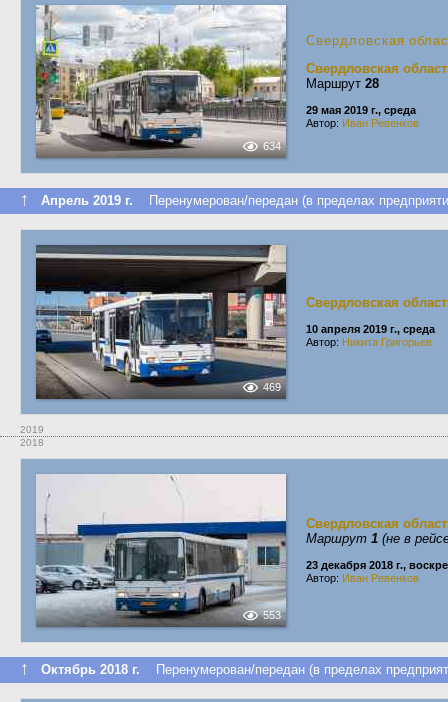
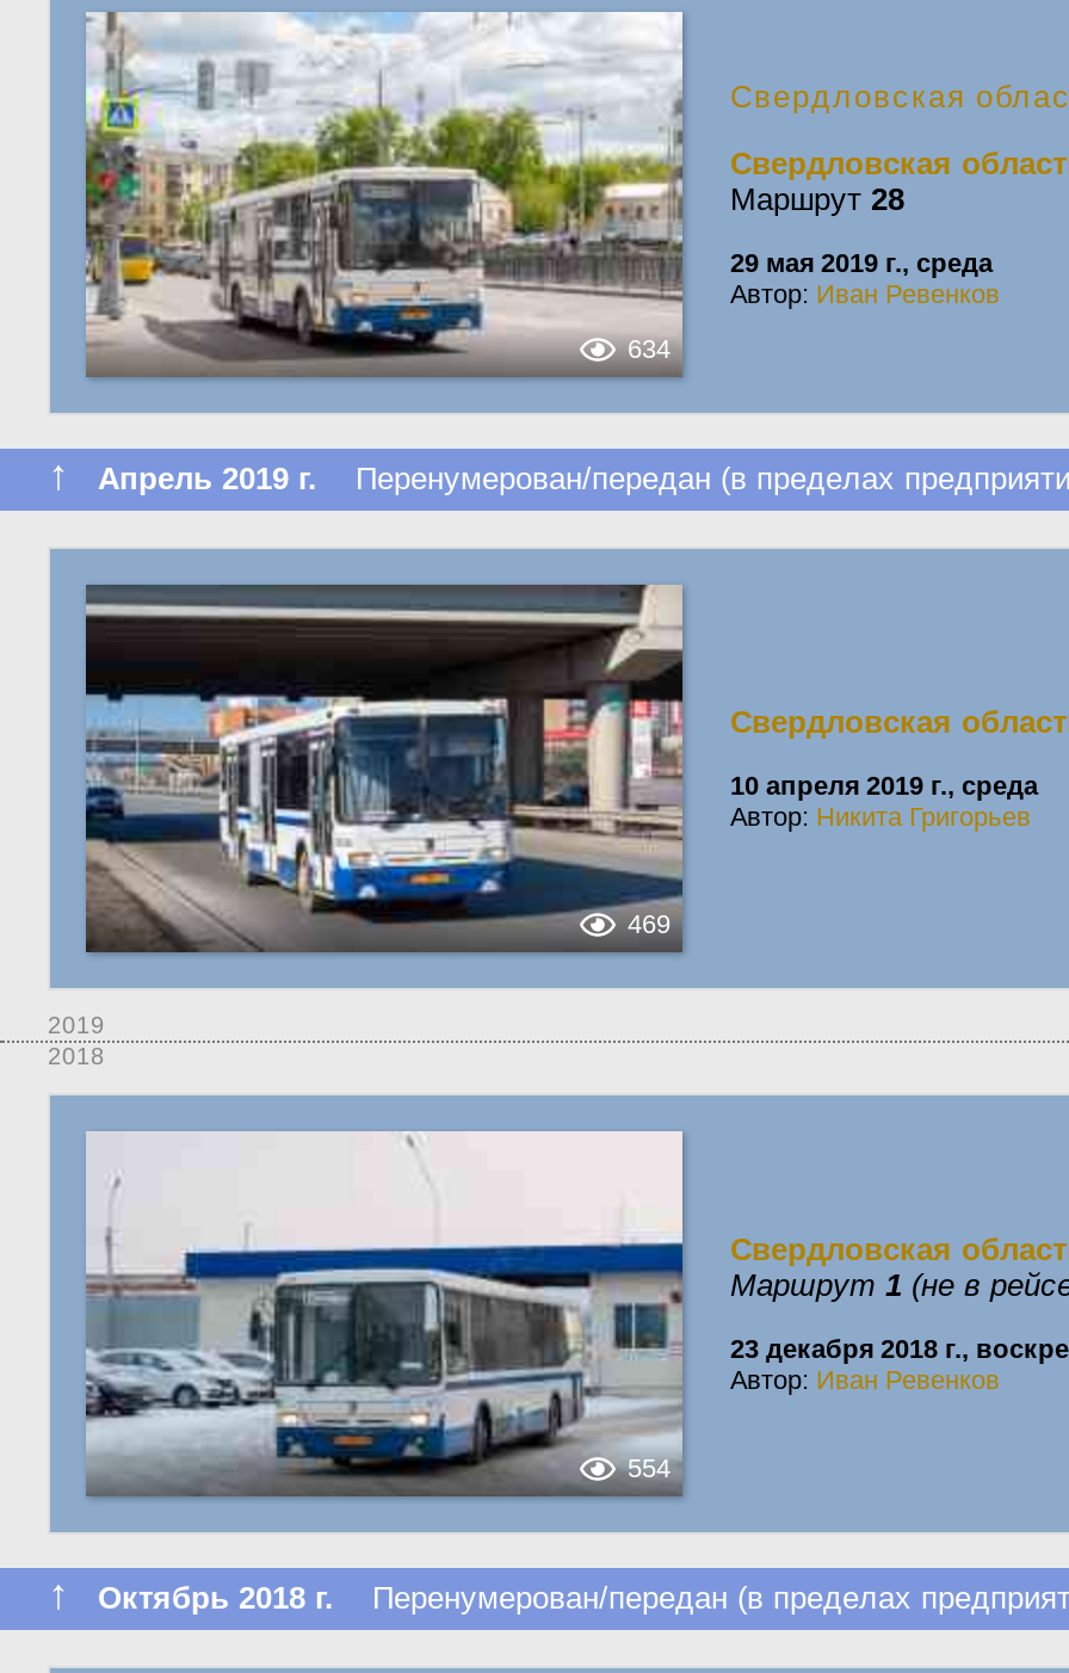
[263,609,281,621] 553 -> [628,1453,671,1482] 554

